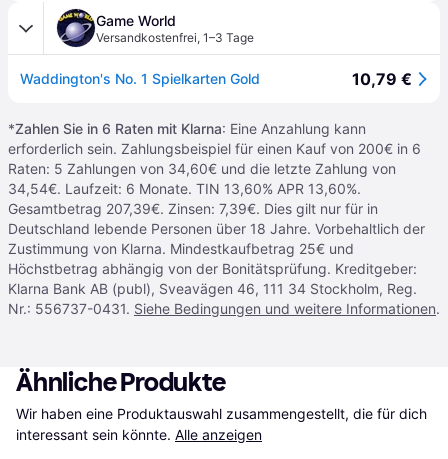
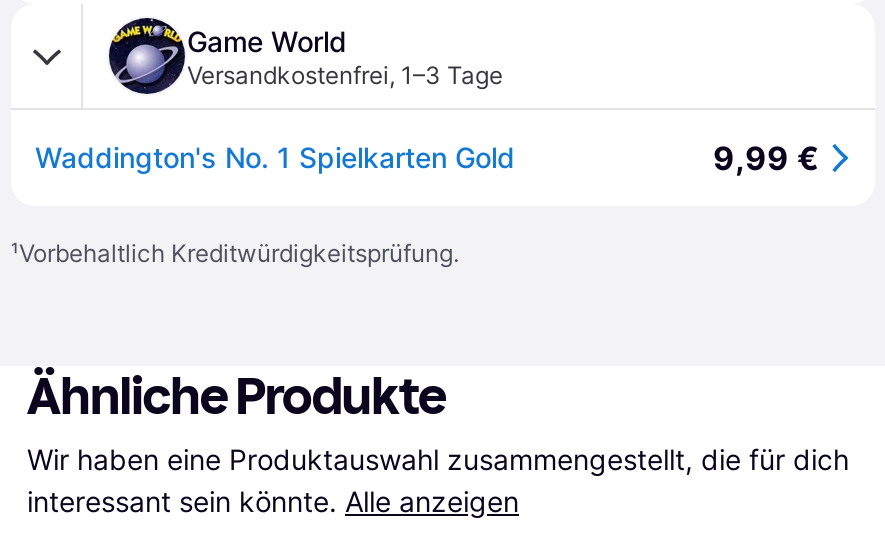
[352,69,412,89] 10,79 € -> [713,138,819,178] 9,99 €
[8,120,440,317] *Zahlen Sie in 6 Raten mit Klarna: Eine Anzahlung kann | erforderlich sein. Zahlungsbeispiel für einen Kauf von 200€ in 6 | Raten: 5 Zahlungen von 34,60€ und die letzte Zahlung von | 34,54€. Laufzeit: 6 Monate. TIN 13,60% APR 13,60%. | Gesamtbetrag 207,39€. Zinsen: 7,39€. Dies gilt nur für in | Deutschland lebende Personen über 18 Jahre. Vorbehaltlich der | Zustimmung von Klarna. Mindestkaufbetrag 25€ und | Höchstbetrag abhängig von der Bonitätsprüfung. Kreditgeber: | Klarna Bank AB (publ), Sveavägen 46, 111 34 Stockholm, Reg. | Nr.: 556737-0431. Siehe Bedingungen und weitere Informationen. -> [11,238,459,268] ¹Vorbehaltlich Kreditwürdigkeitsprüfung.

